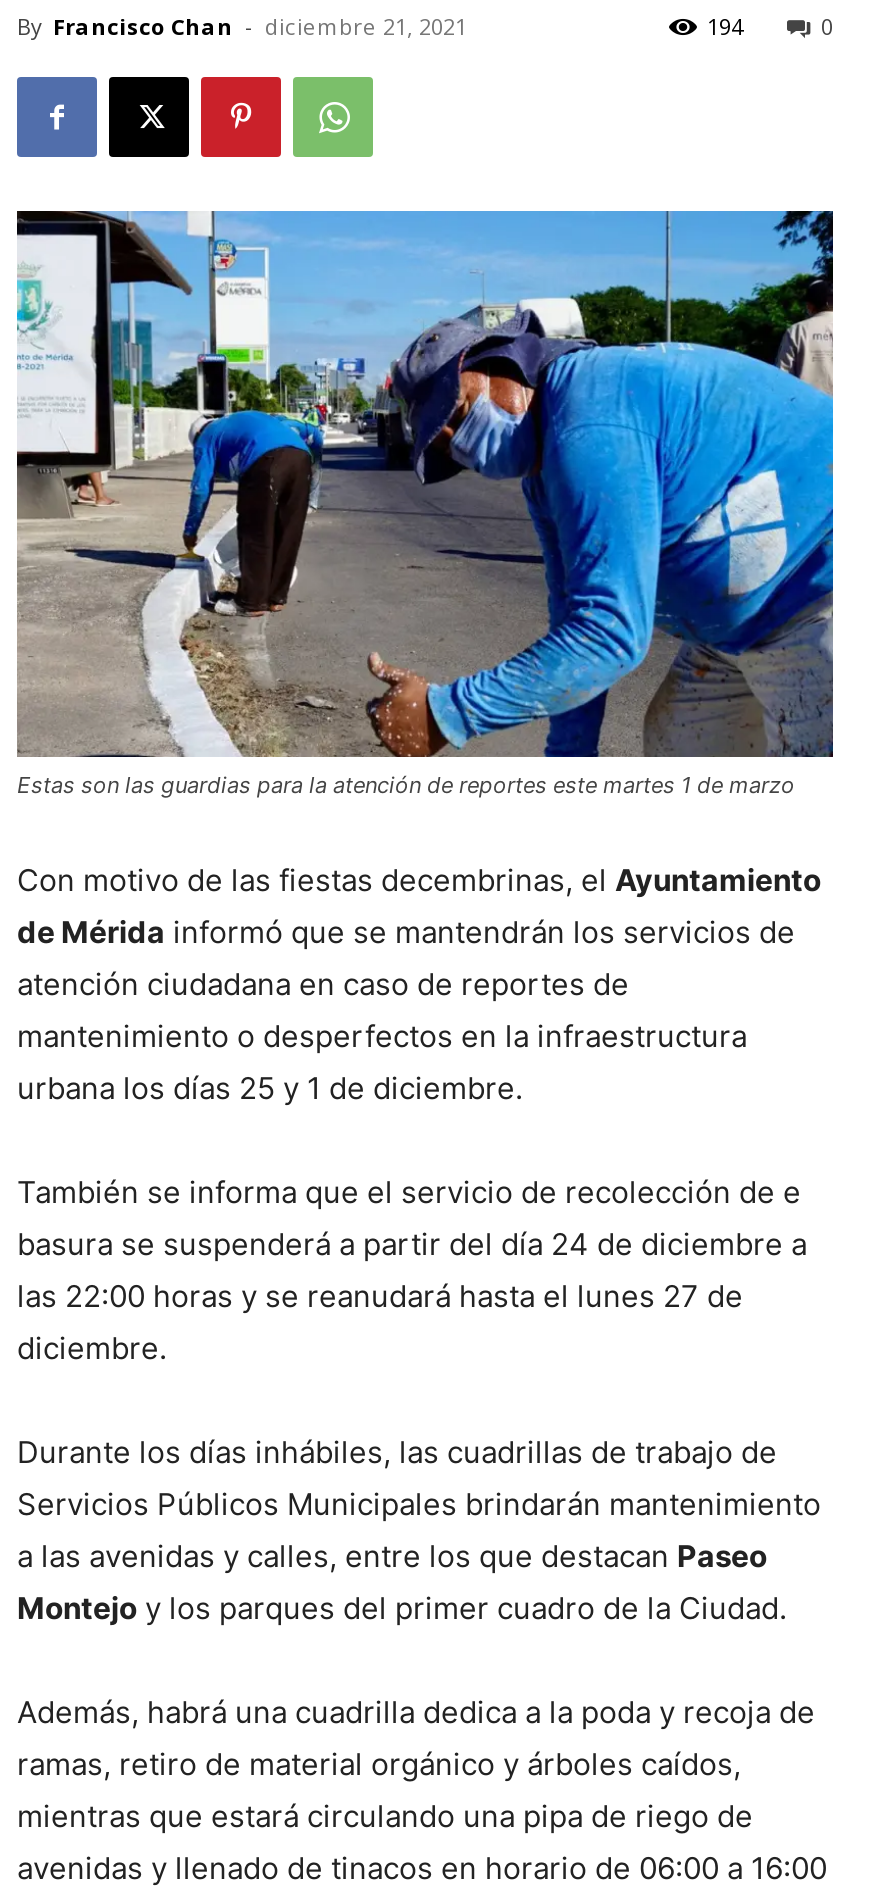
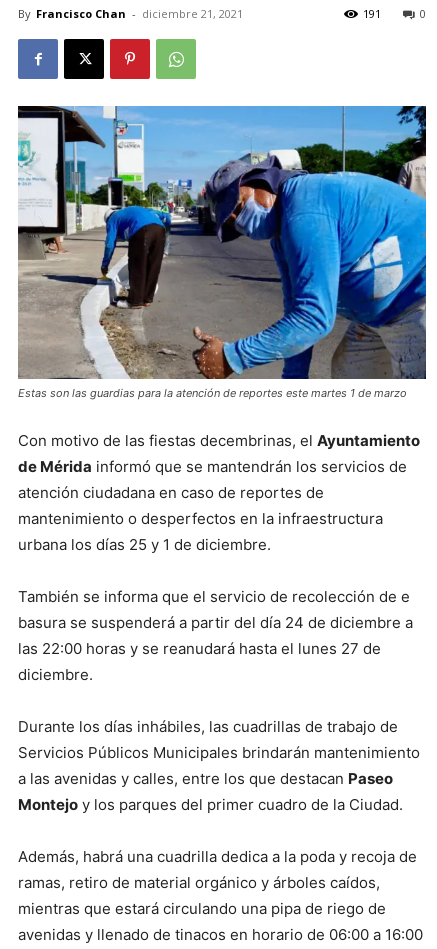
[707,11,743,41] 194 -> [363,6,381,21] 191

